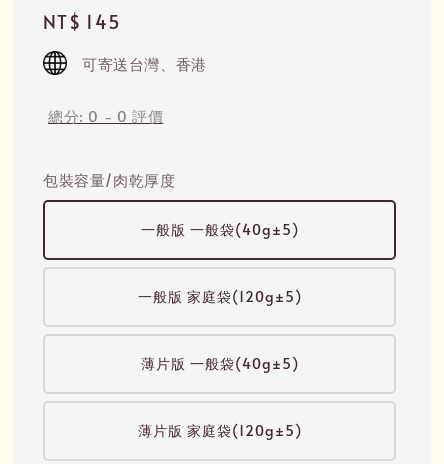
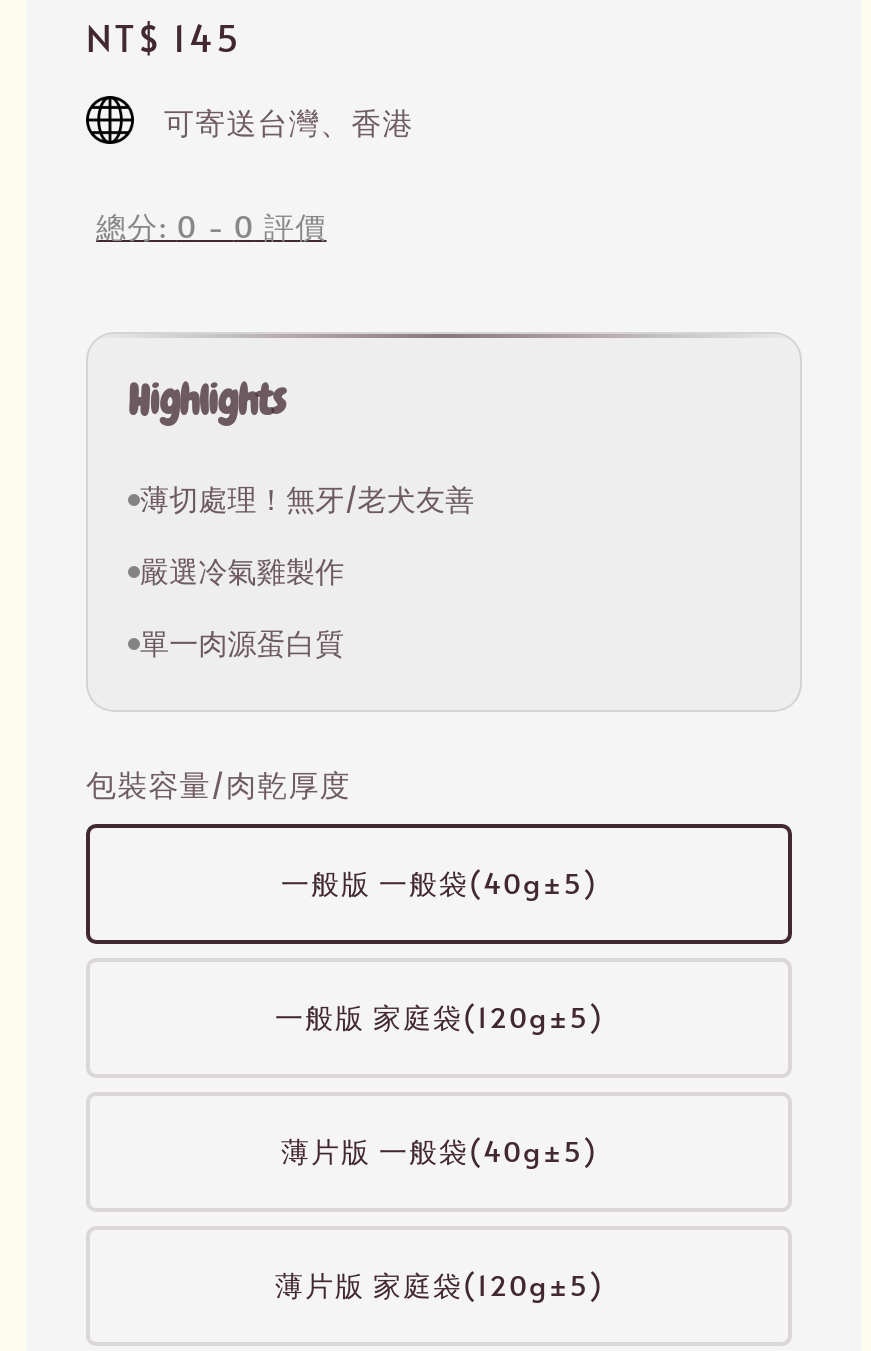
none -> [128,374,474,662] Highlights | 薄切處理！無牙/老犬友善 | 嚴選冷氣雞製作 | 單一肉源蛋白質

